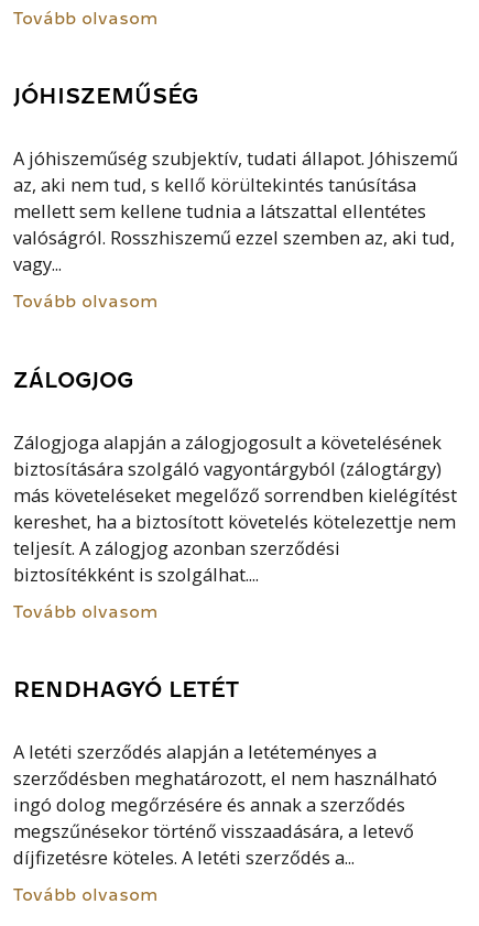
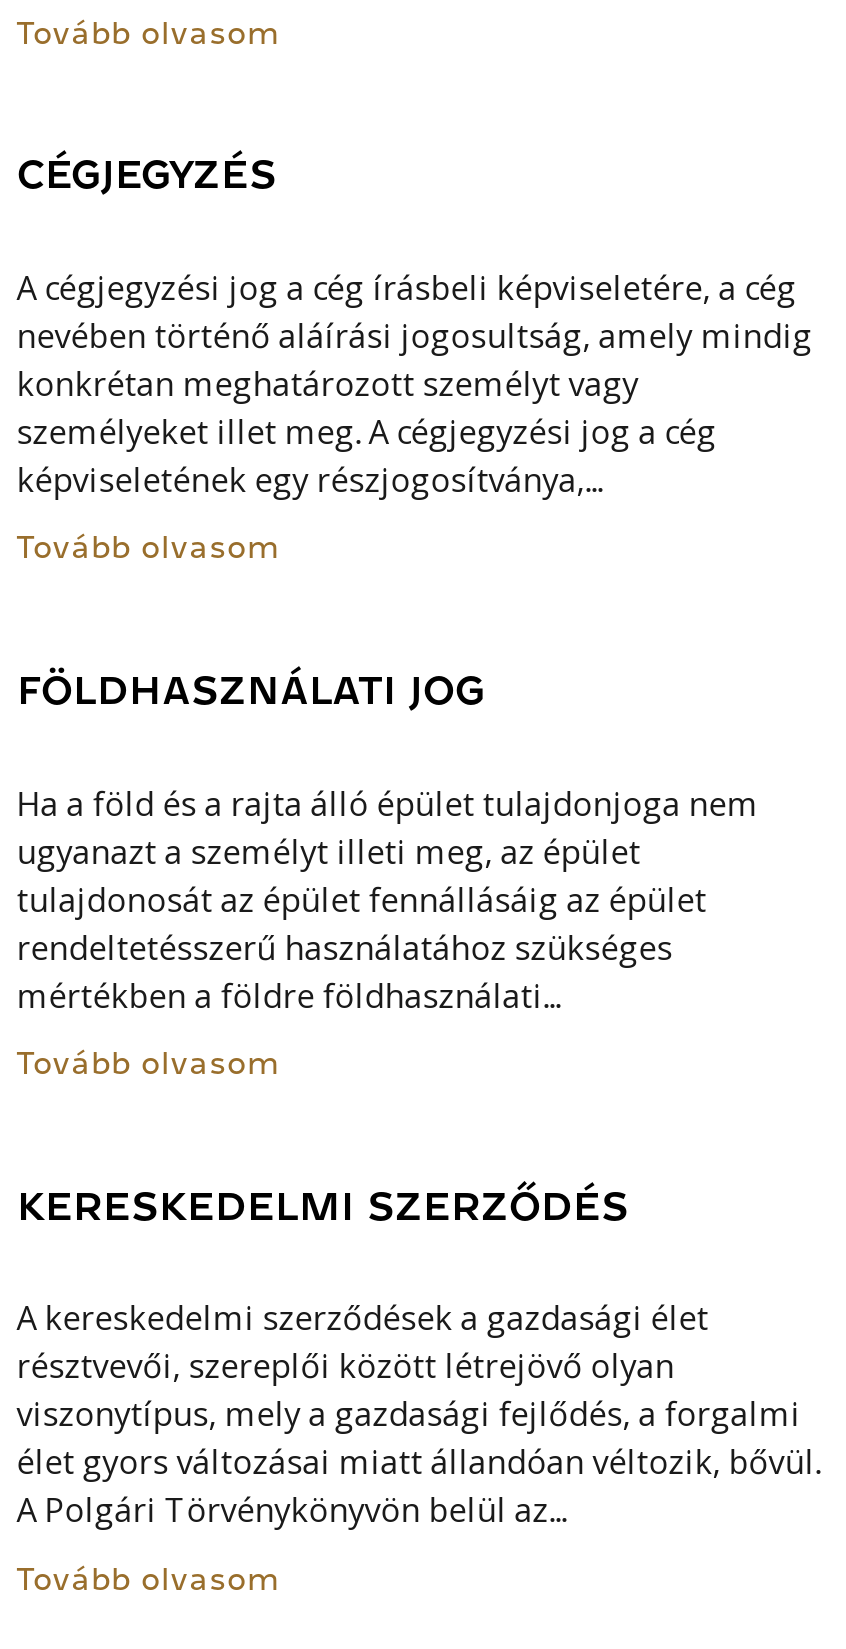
[14,85,199,107] JÓHISZEMŰSÉG -> [17,154,277,194] CÉGJEGYZÉS
[14,146,458,276] A jóhiszeműség szubjektív, tudati állapot. Jóhiszemű | az, aki nem tud, s kellő körültekintés tanúsítása | mellett sem kellene tudnia a látszattal ellentétes | valóságról. Rosszhiszemű ezzel szemben az, aki tud, | vagy... -> [17,266,813,502] A cégjegyzési jog a cég írásbeli képviseletére, a cég | nevében történő aláírási jogosultság, amely mindig | konkrétan meghatározott személyt vagy | személyeket illet meg. A cégjegyzési jog a cég | képviseletének egy részjogosítványa,...
[14,369,134,391] ZÁLOGJOG -> [17,670,485,710] FÖLDHASZNÁLATI JOG
[14,430,457,586] Zálogjoga alapján a zálogjogosult a követelésének | biztosítására szolgáló vagyontárgyból (zálogtárgy) | más követeléseket megelőző sorrendben kielégítést | kereshet, ha a biztosított követelés kötelezettje nem | teljesít. A zálogjog azonban szerződési | biztosítékként is szolgálhat.... -> [17,781,759,1017] Ha a föld és a rajta álló épület tulajdonjoga nem | ugyanazt a személyt illeti meg, az épület | tulajdonosát az épület fennállásáig az épület | rendeltetésszerű használatához szükséges | mértékben a földre földhasználati...
[14,679,239,701] RENDHAGYÓ LETÉT -> [17,1185,629,1225] KERESKEDELMI SZERZŐDÉS
[14,740,437,870] A letéti szerződés alapján a letéteményes a | szerződésben meghatározott, el nem használható | ingó dolog megőrzésére és annak a szerződés | megszűnésekor történő visszaadására, a letevő | díjfizetésre köteles. A letéti szerződés a... -> [17,1296,821,1532] A kereskedelmi szerződések a gazdasági élet | résztvevői, szereplői között létrejövő olyan | viszonytípus, mely a gazdasági fejlődés, a forgalmi | élet gyors változásai miatt állandóan véltozik, bővül. | A Polgári Törvénykönyvön belül az...

